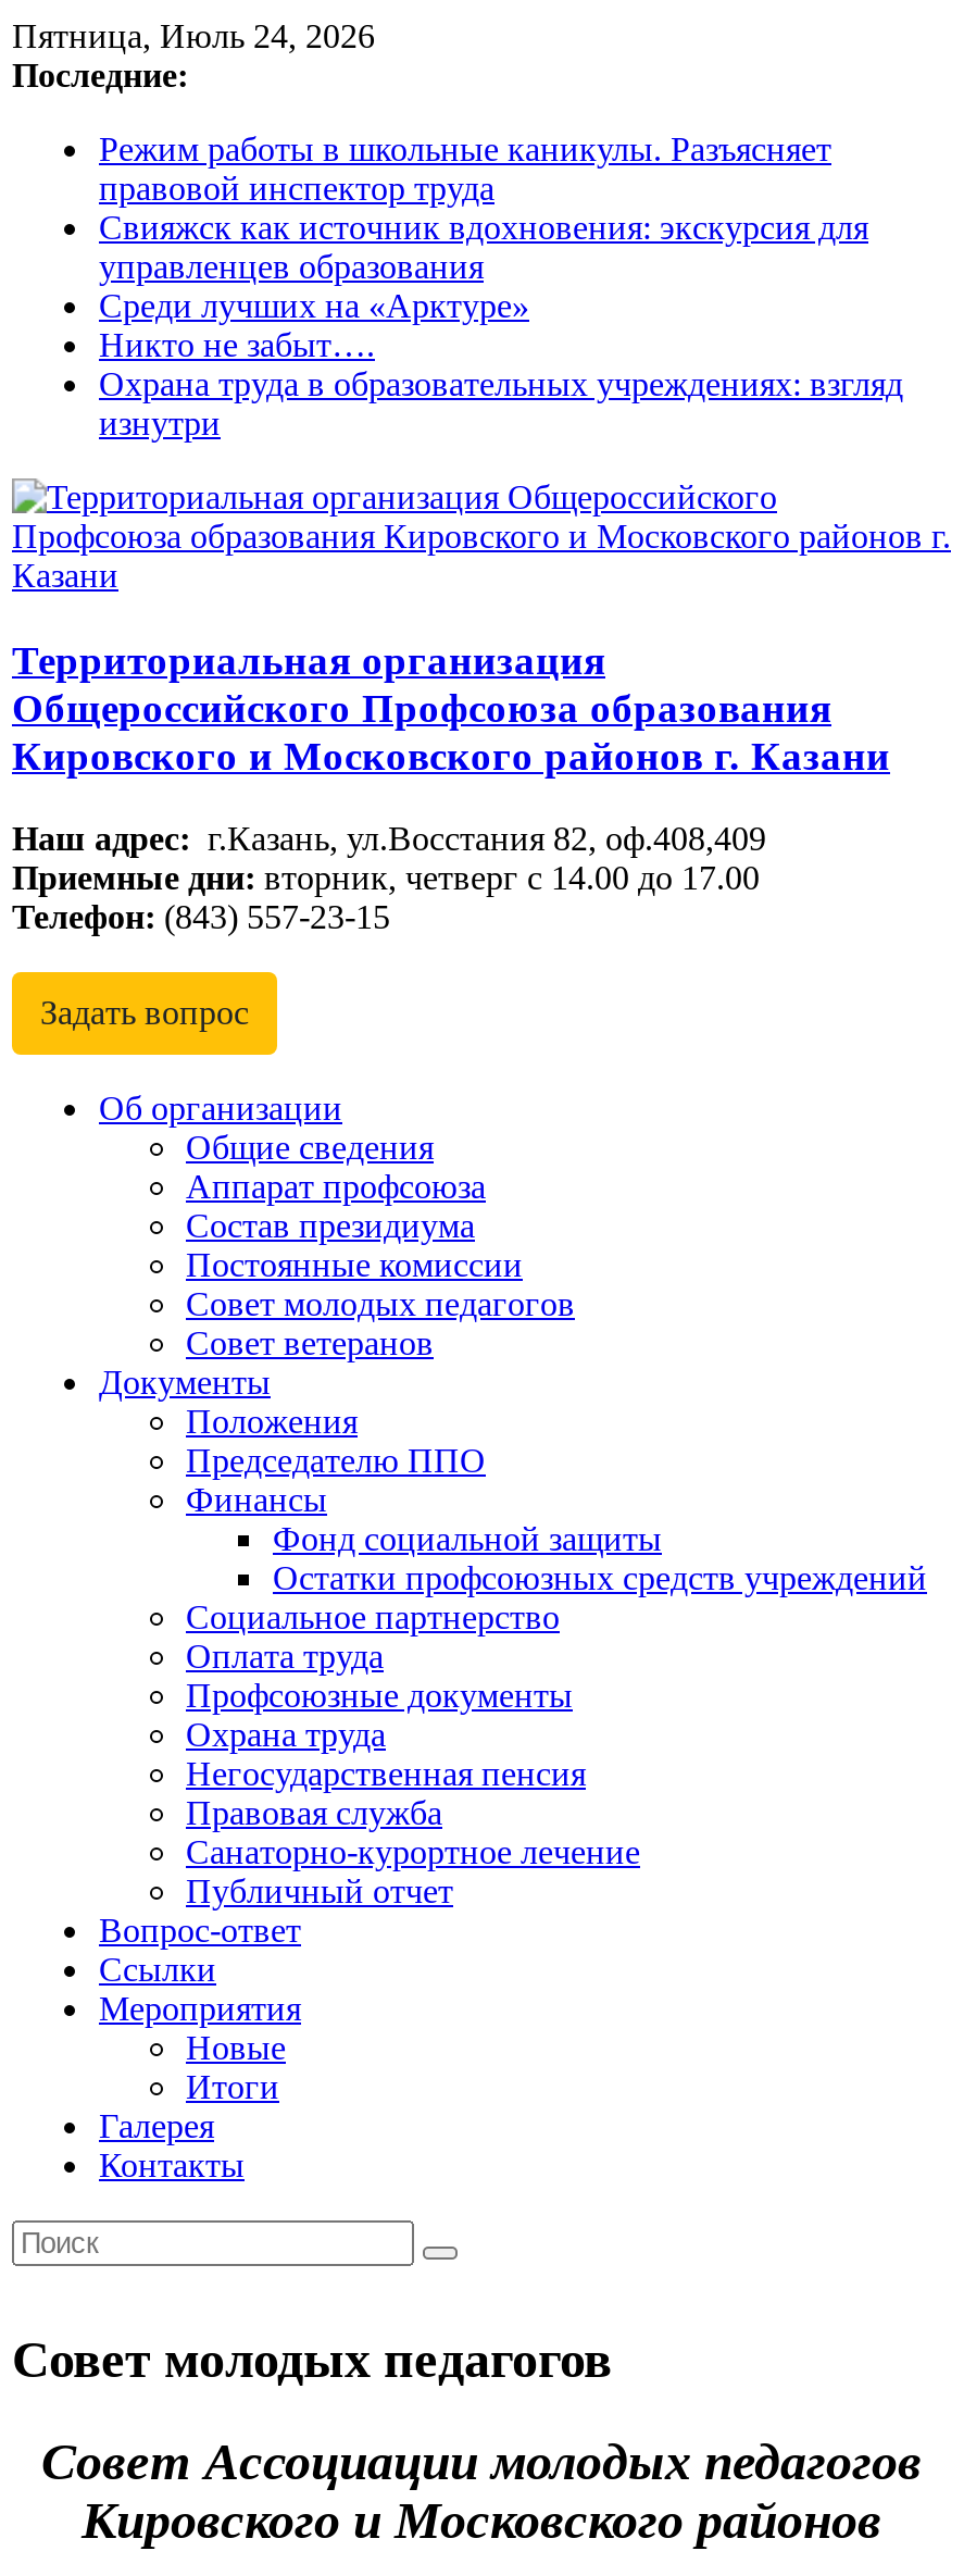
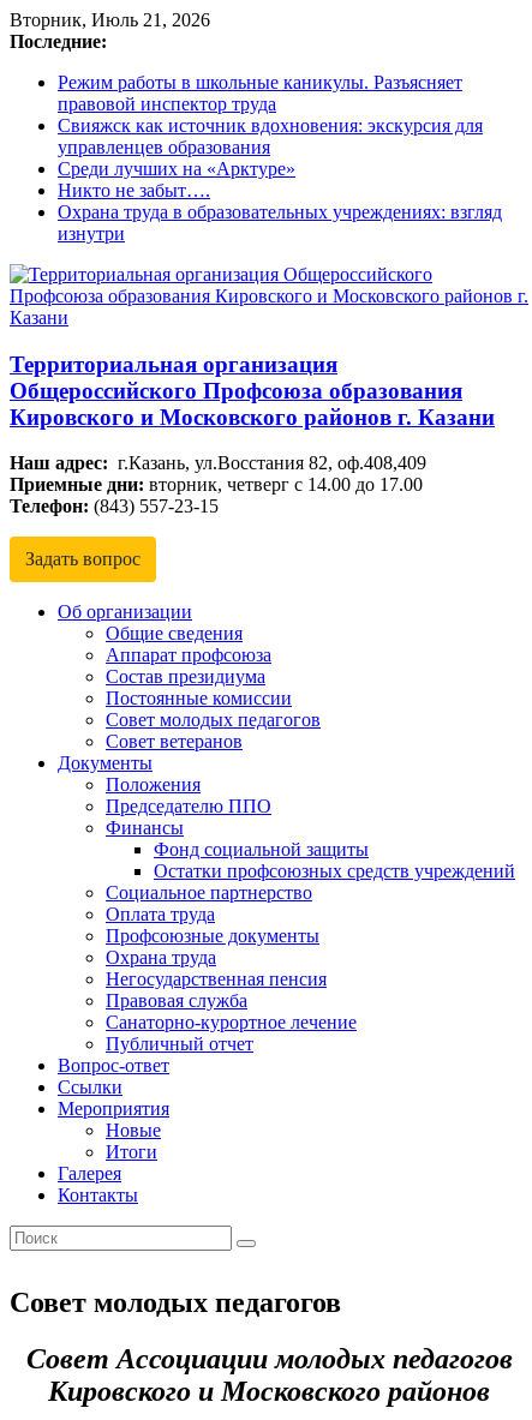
[12,17,375,54] Пятница, Июль 24, 2026 -> [10,10,210,30] Вторник, Июль 21, 2026

